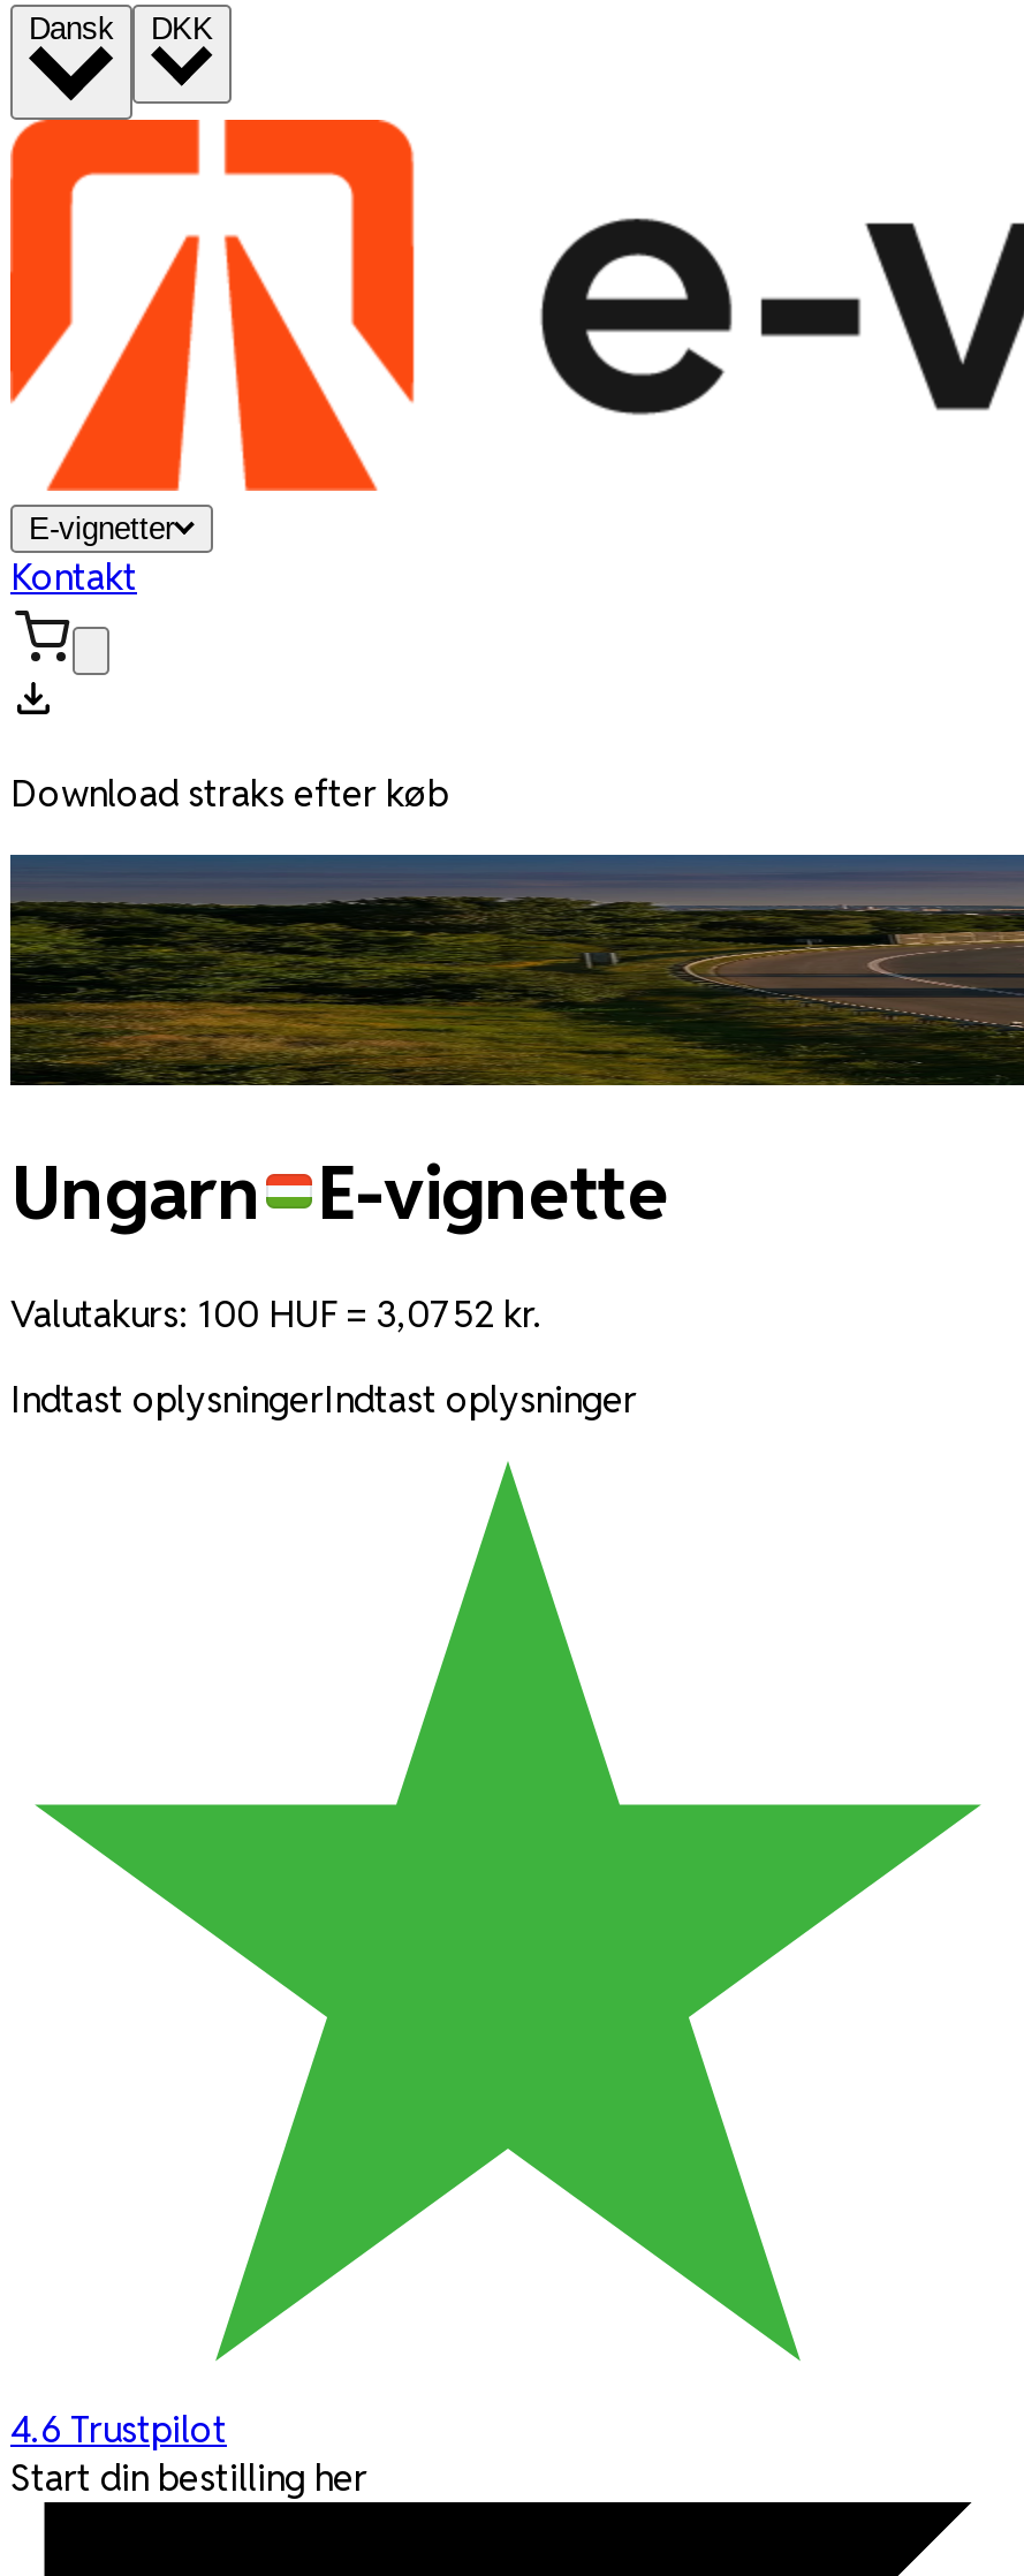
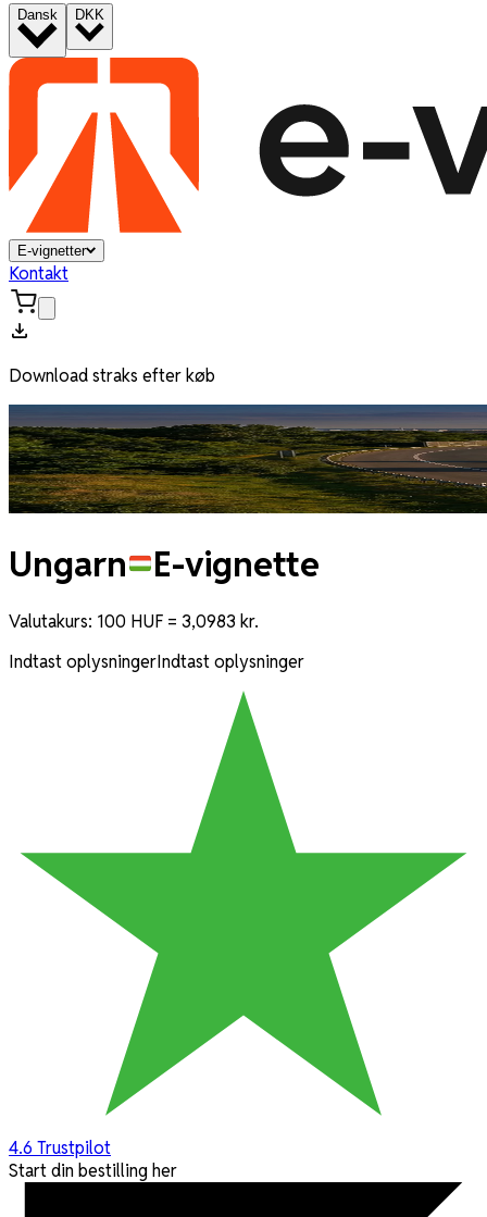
[10,1290,543,1338] Valutakurs: 100 HUF = 3,0752 kr. -> [9,610,259,633] Valutakurs: 100 HUF = 3,0983 kr.

